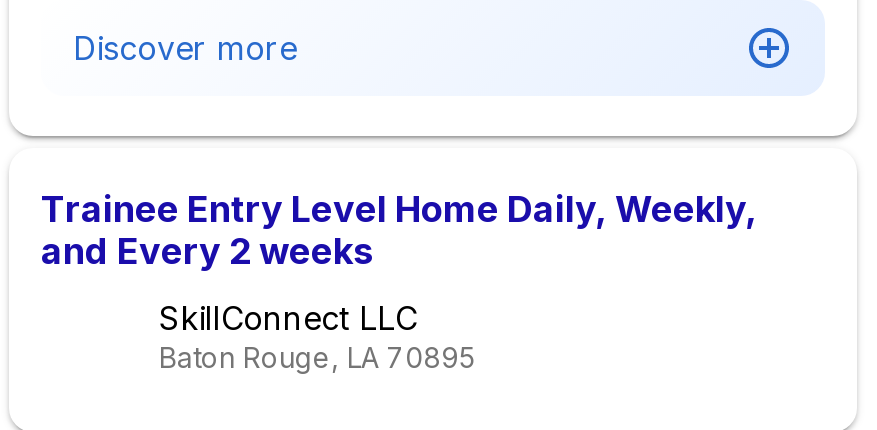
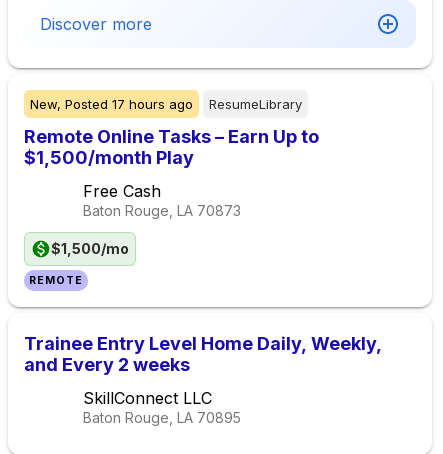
none -> [24,96,319,287] New, Posted 17 hours ago | ResumeLibrary | Remote Online Tasks – Earn Up to | $1,500/month Play | Free Cash | Baton Rouge, LA 70873 | $1,500/mo | REMOTE

